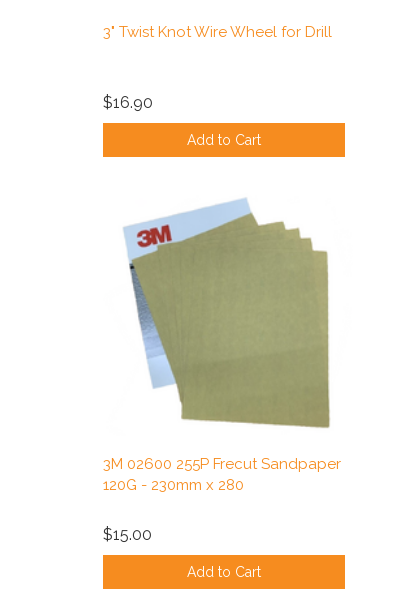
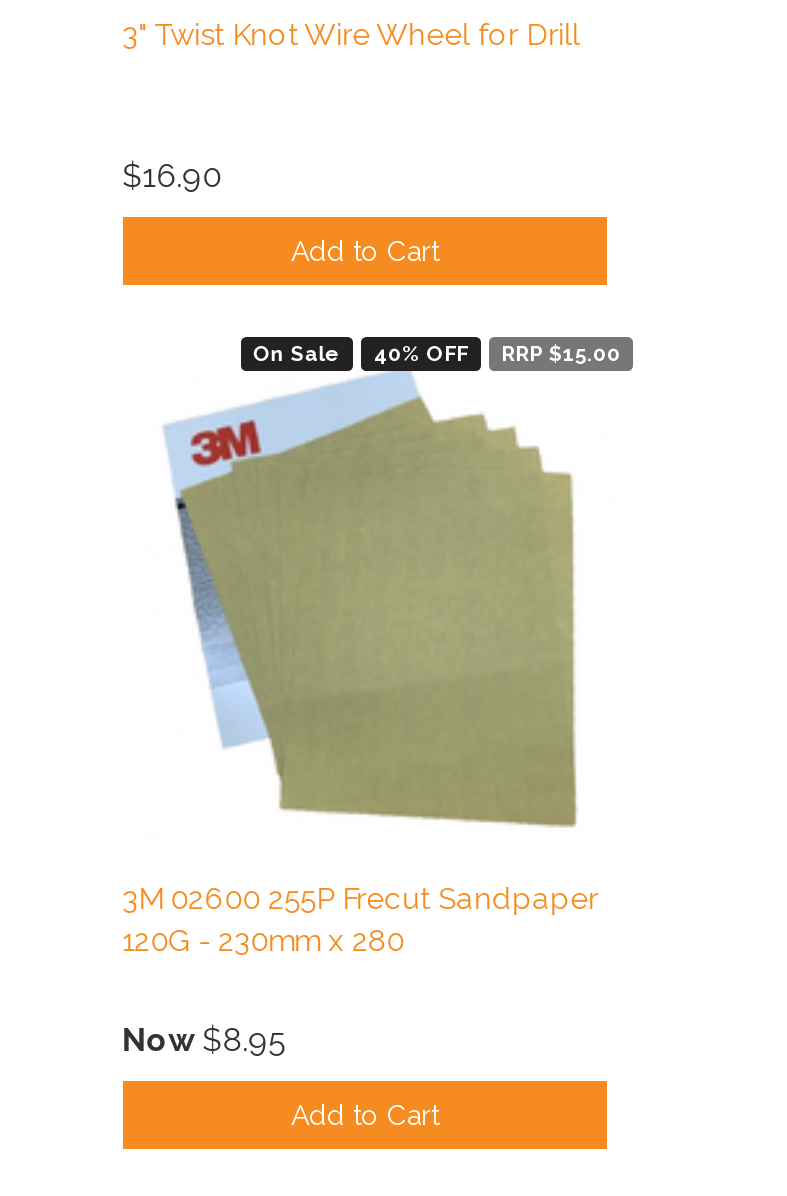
none -> [253,341,621,365] On Sale | 40% OFF | RRP $15.00
[103,525,152,544] $15.00 -> [122,1020,286,1058] Now $8.95

